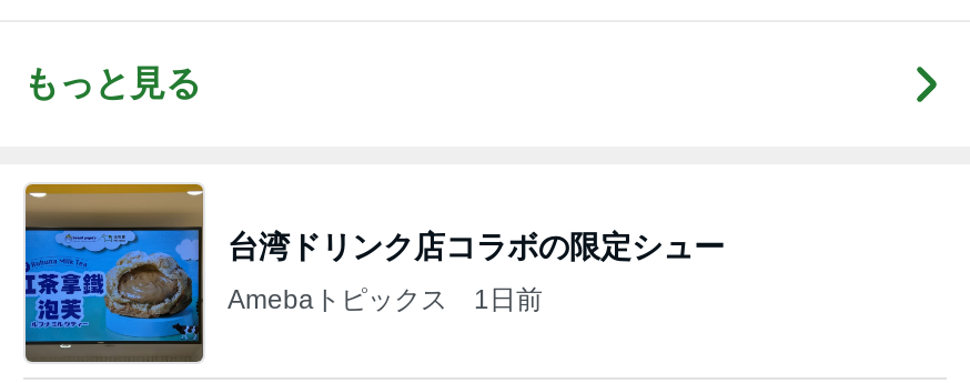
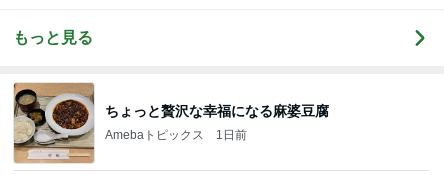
[23,184,725,364] [image] | 台湾ドリンク店コラボの限定シュー -> [13,82,329,164] [image] | ちょっと贅沢な幸福になる麻婆豆腐

